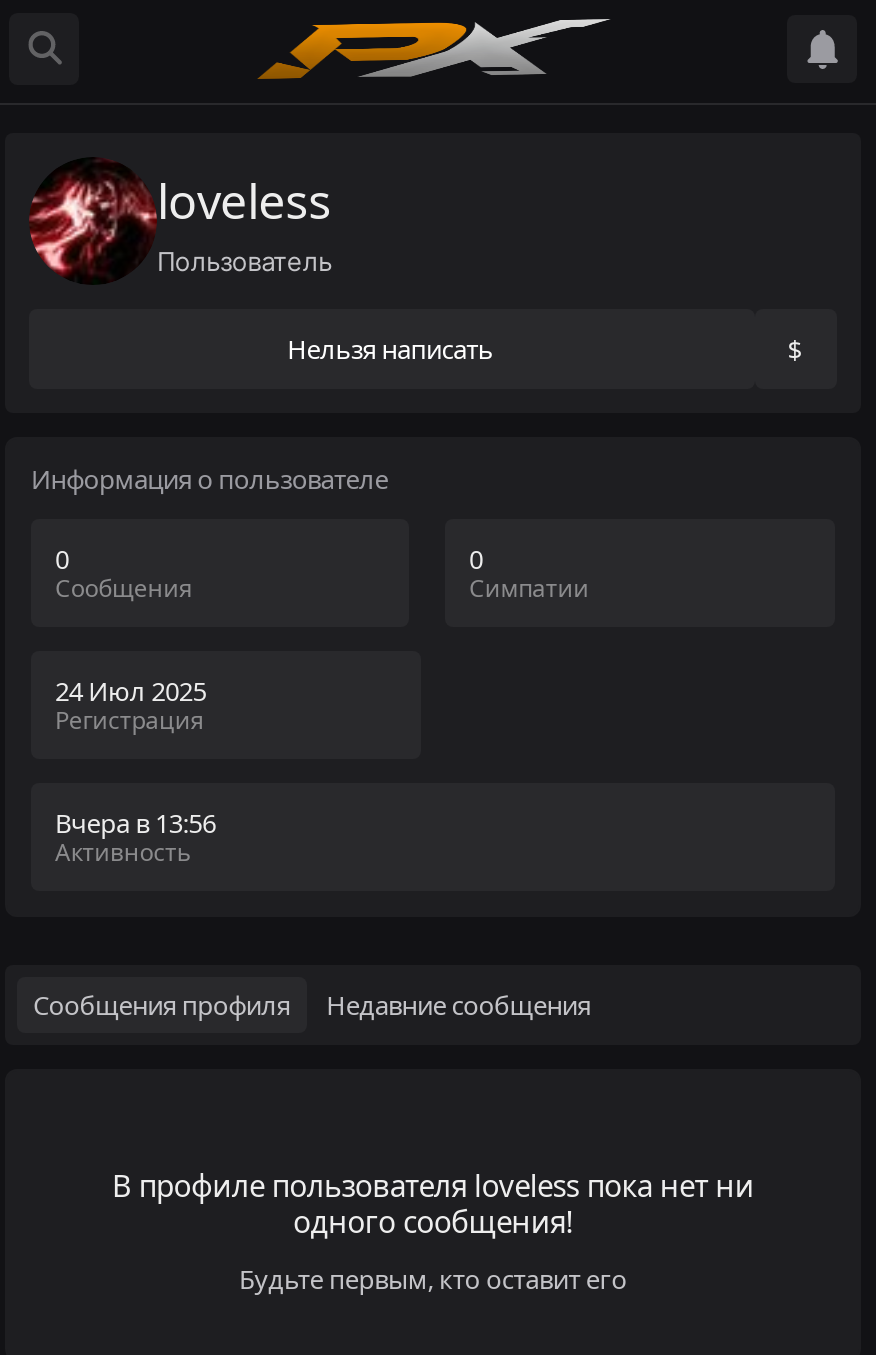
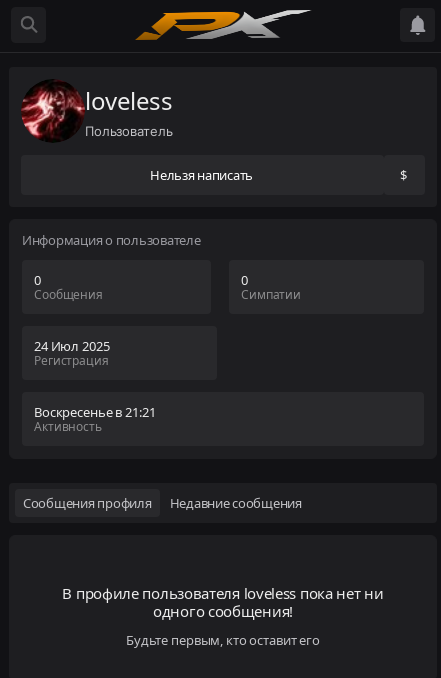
[55,805,216,841] Вчера в 13:56 -> [34,403,155,421] Воскресенье в 21:21

